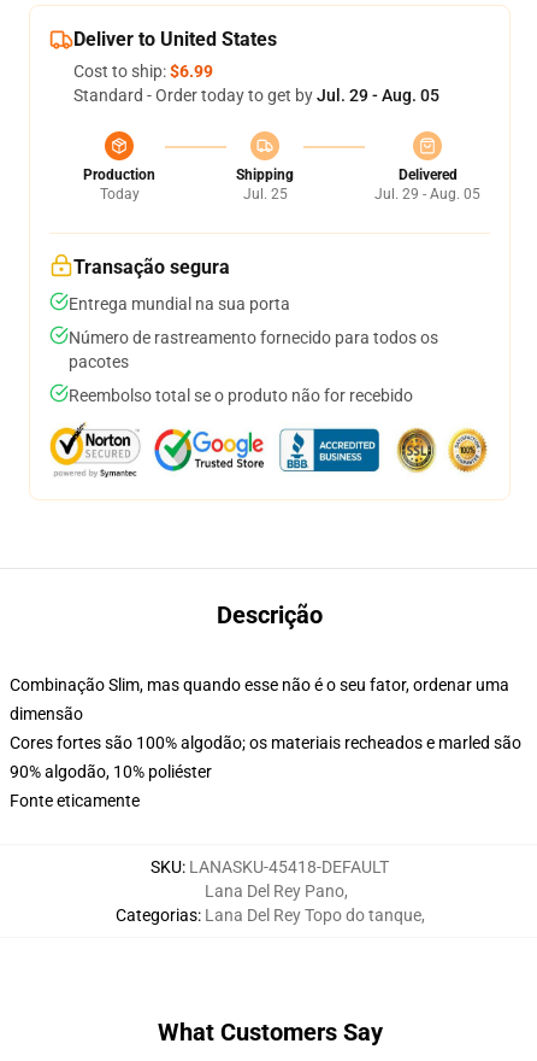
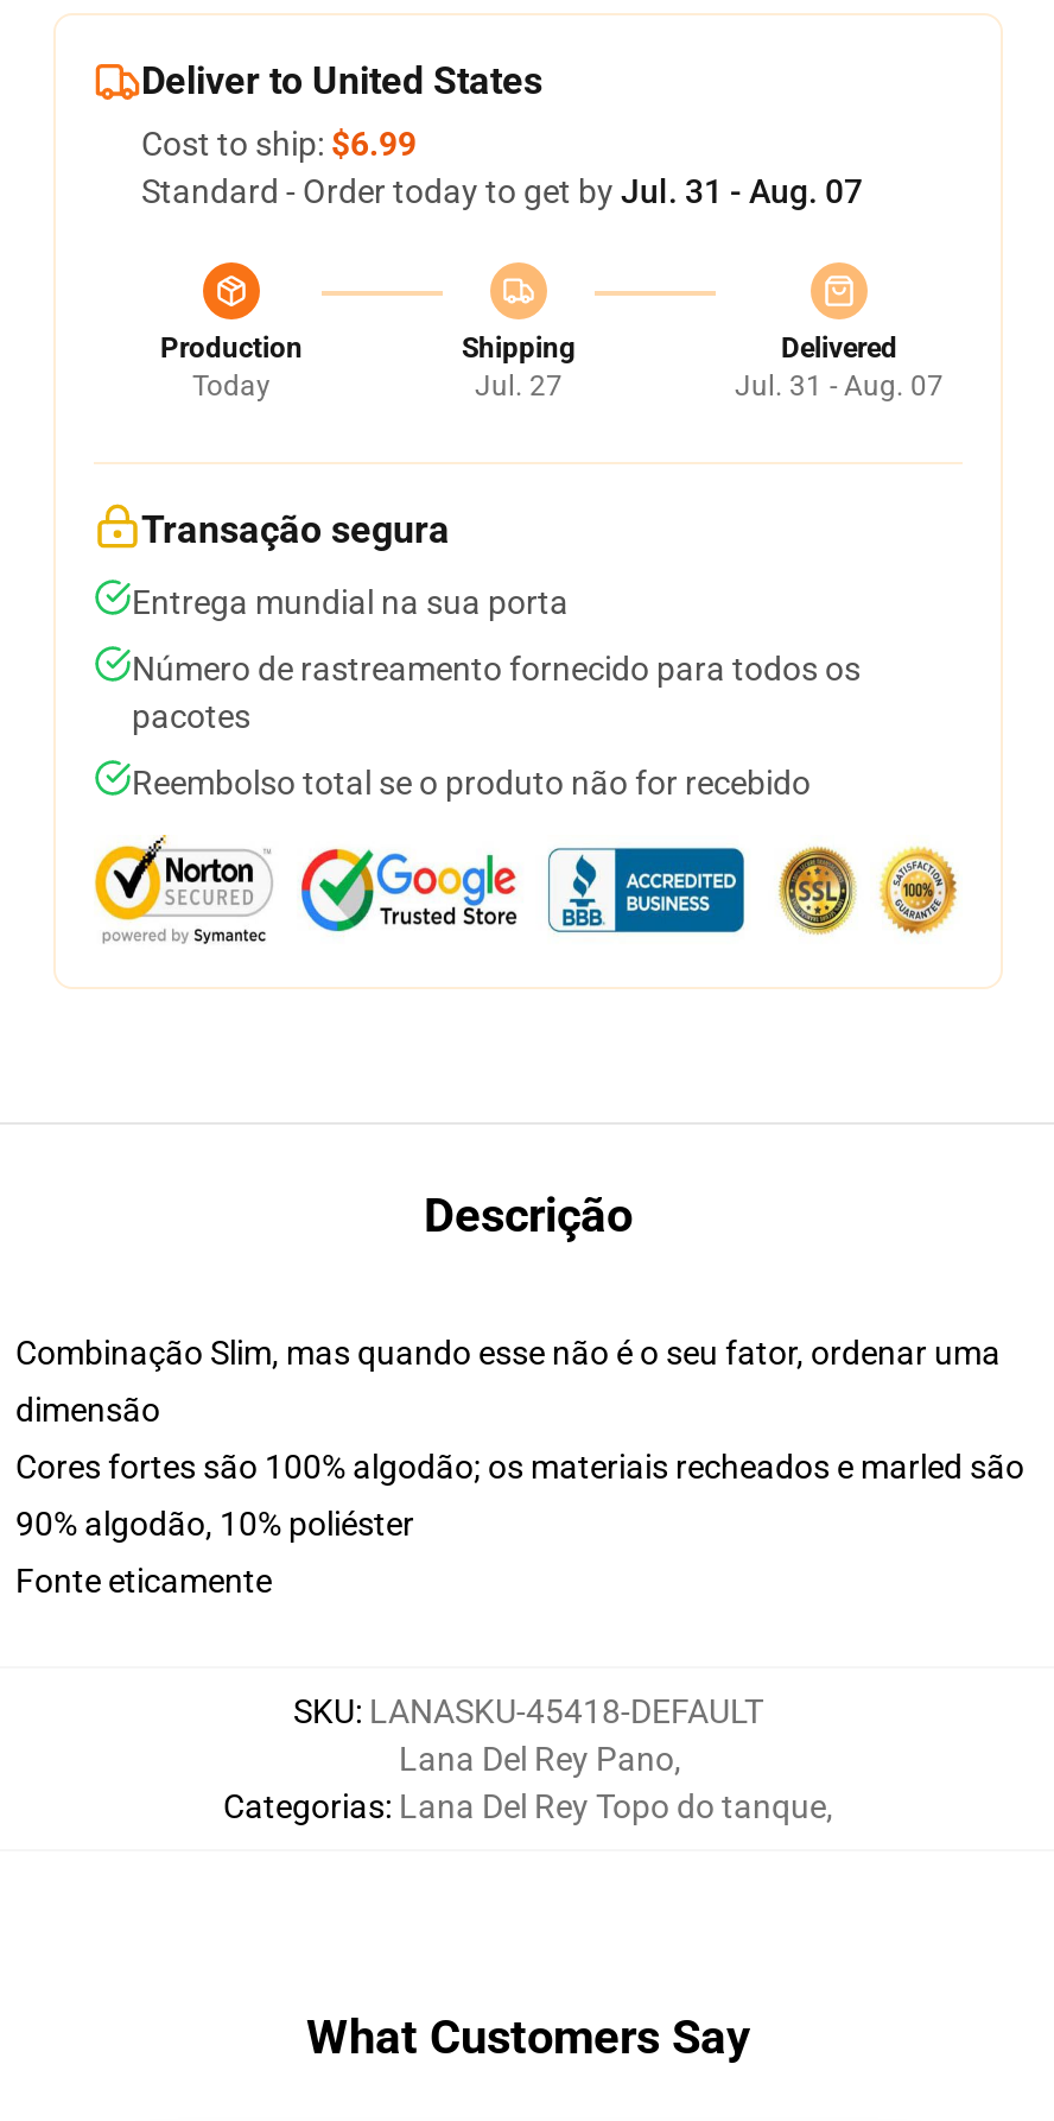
[73,86,439,105] Standard - Order today to get by Jul. 29 - Aug. 05 -> [141,172,863,210] Standard - Order today to get by Jul. 31 - Aug. 07
[243,186,287,203] Jul. 25 -> [475,369,563,403] Jul. 27
[374,186,480,203] Jul. 29 - Aug. 05 -> [735,369,944,403] Jul. 31 - Aug. 07

